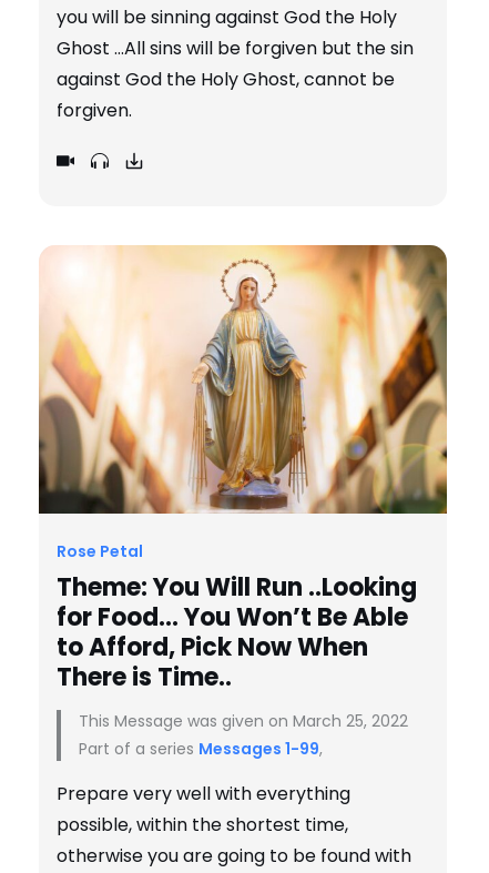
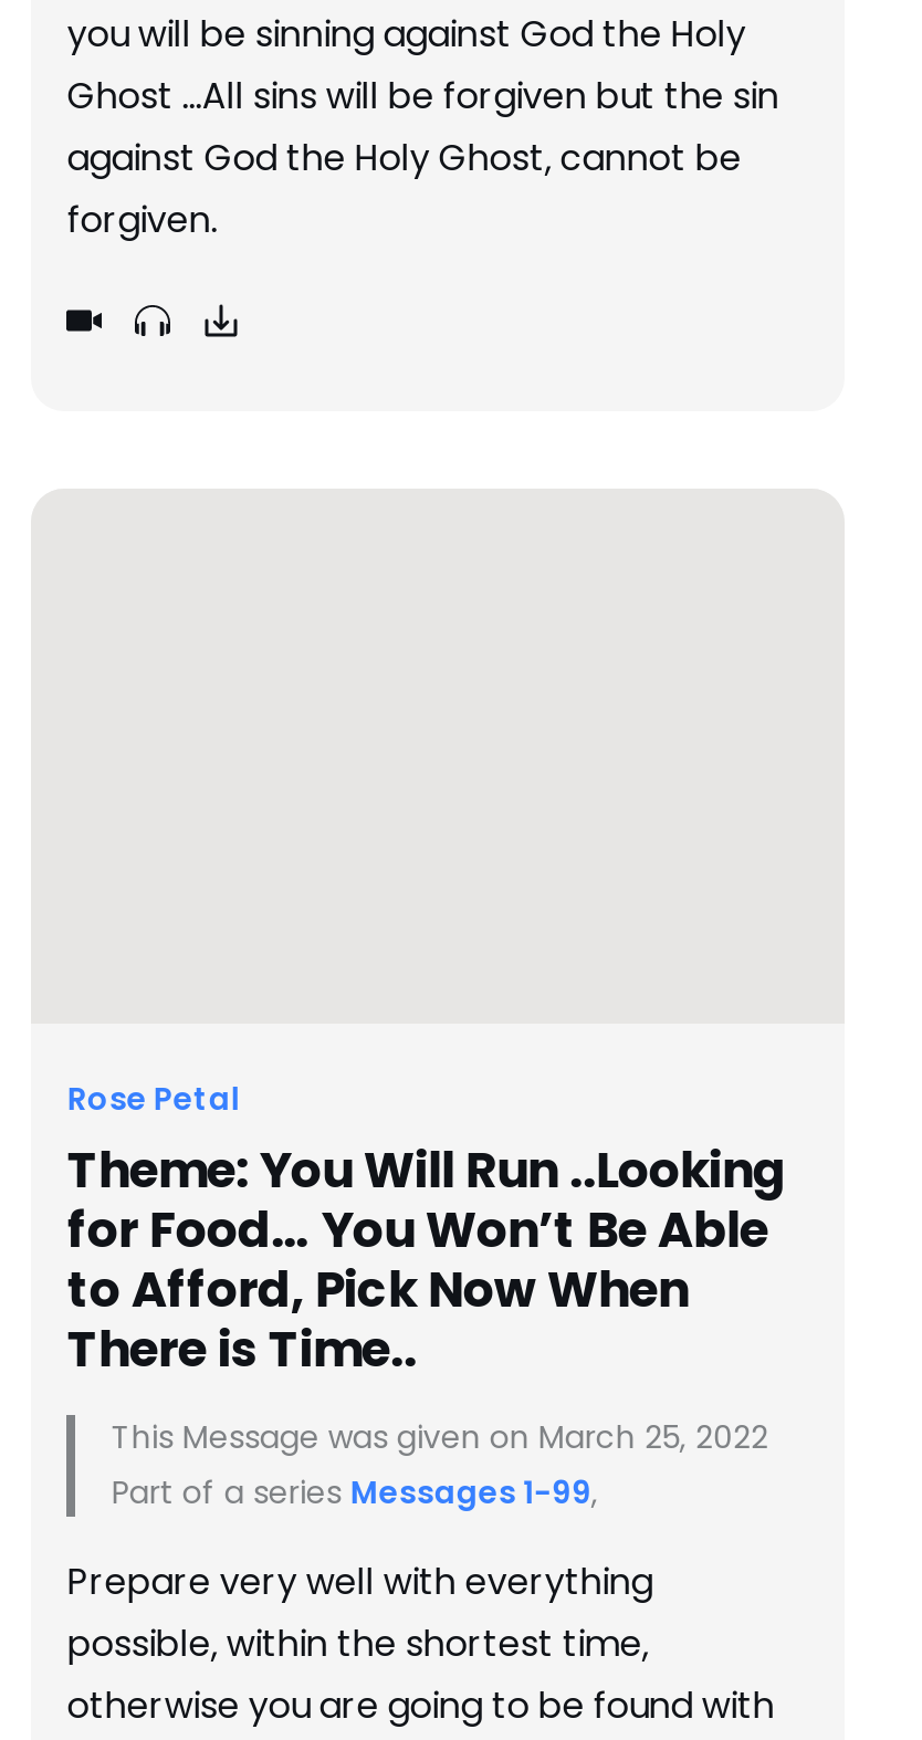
[38,244,448,515] [image] -> none

